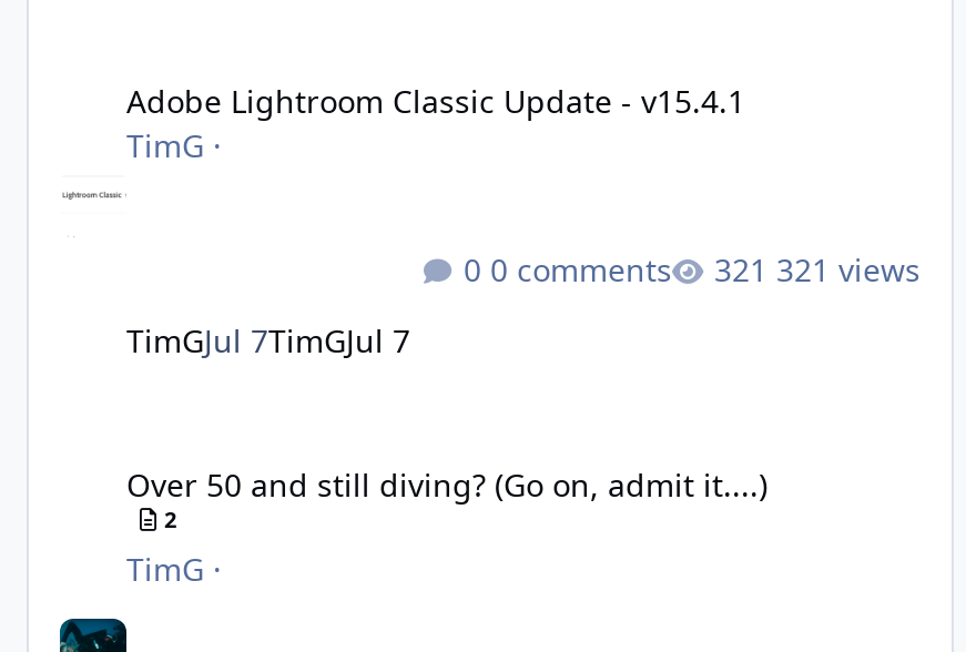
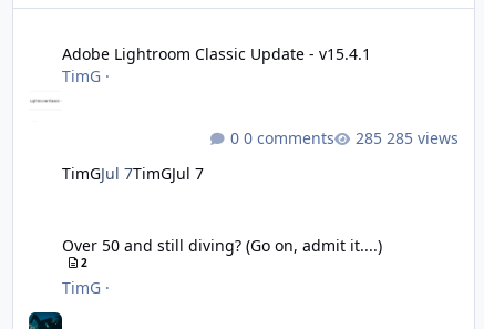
[776,249,921,291] 321 views -> [387,128,459,149] 285 views

